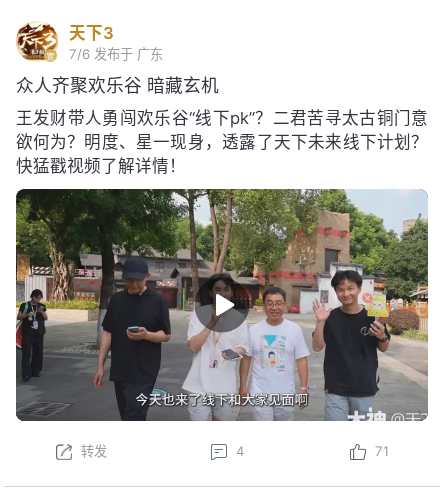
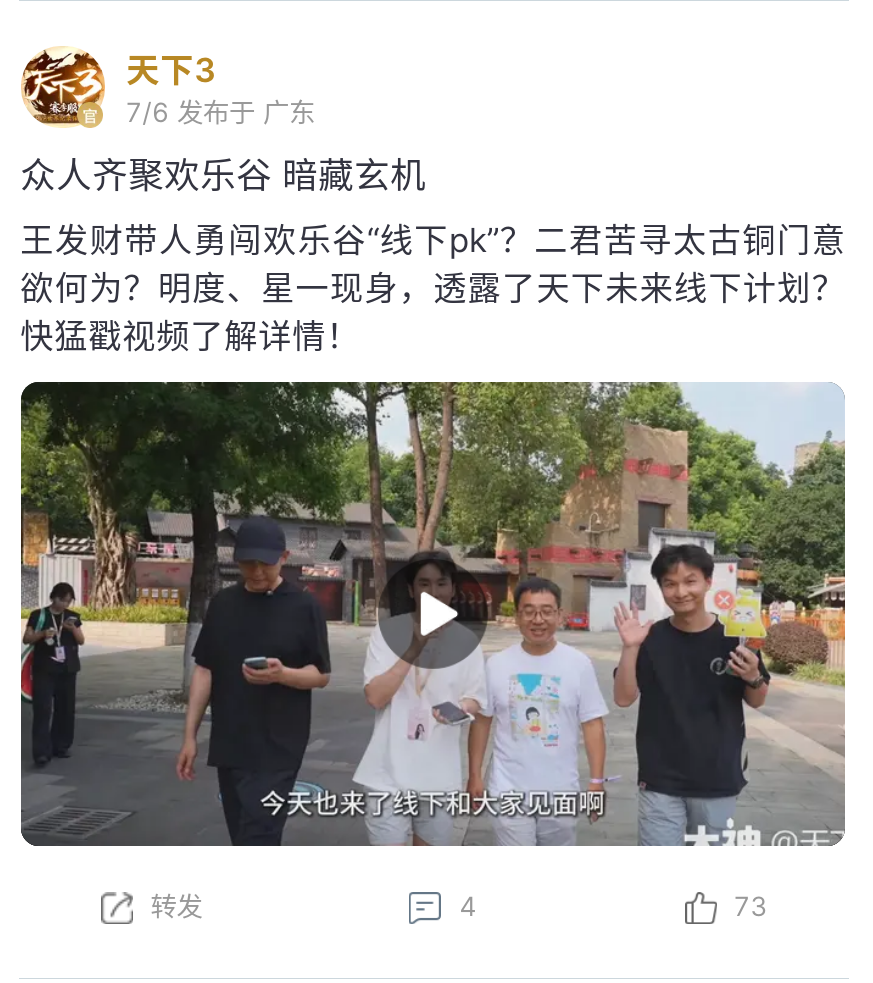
[375,443,389,459] 71 -> [734,890,766,922] 73

